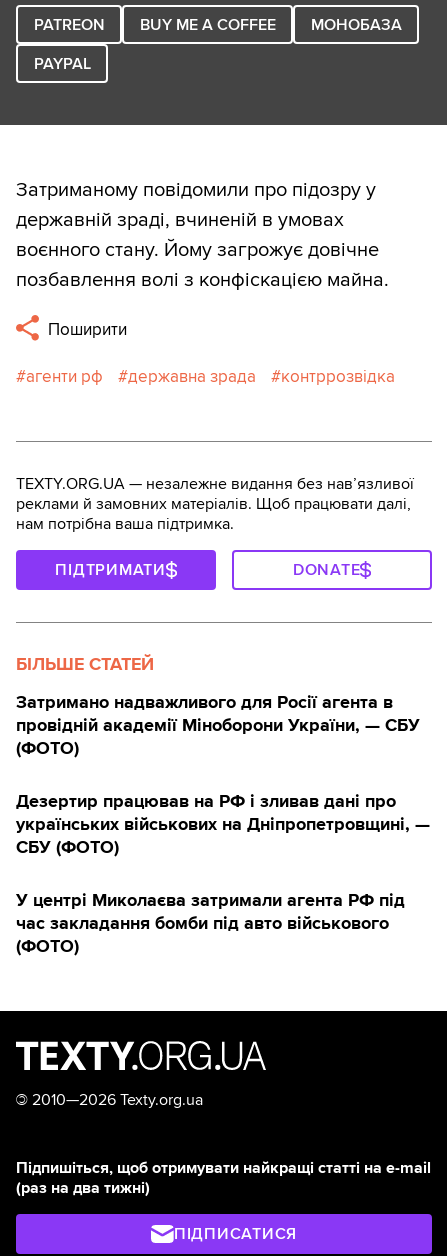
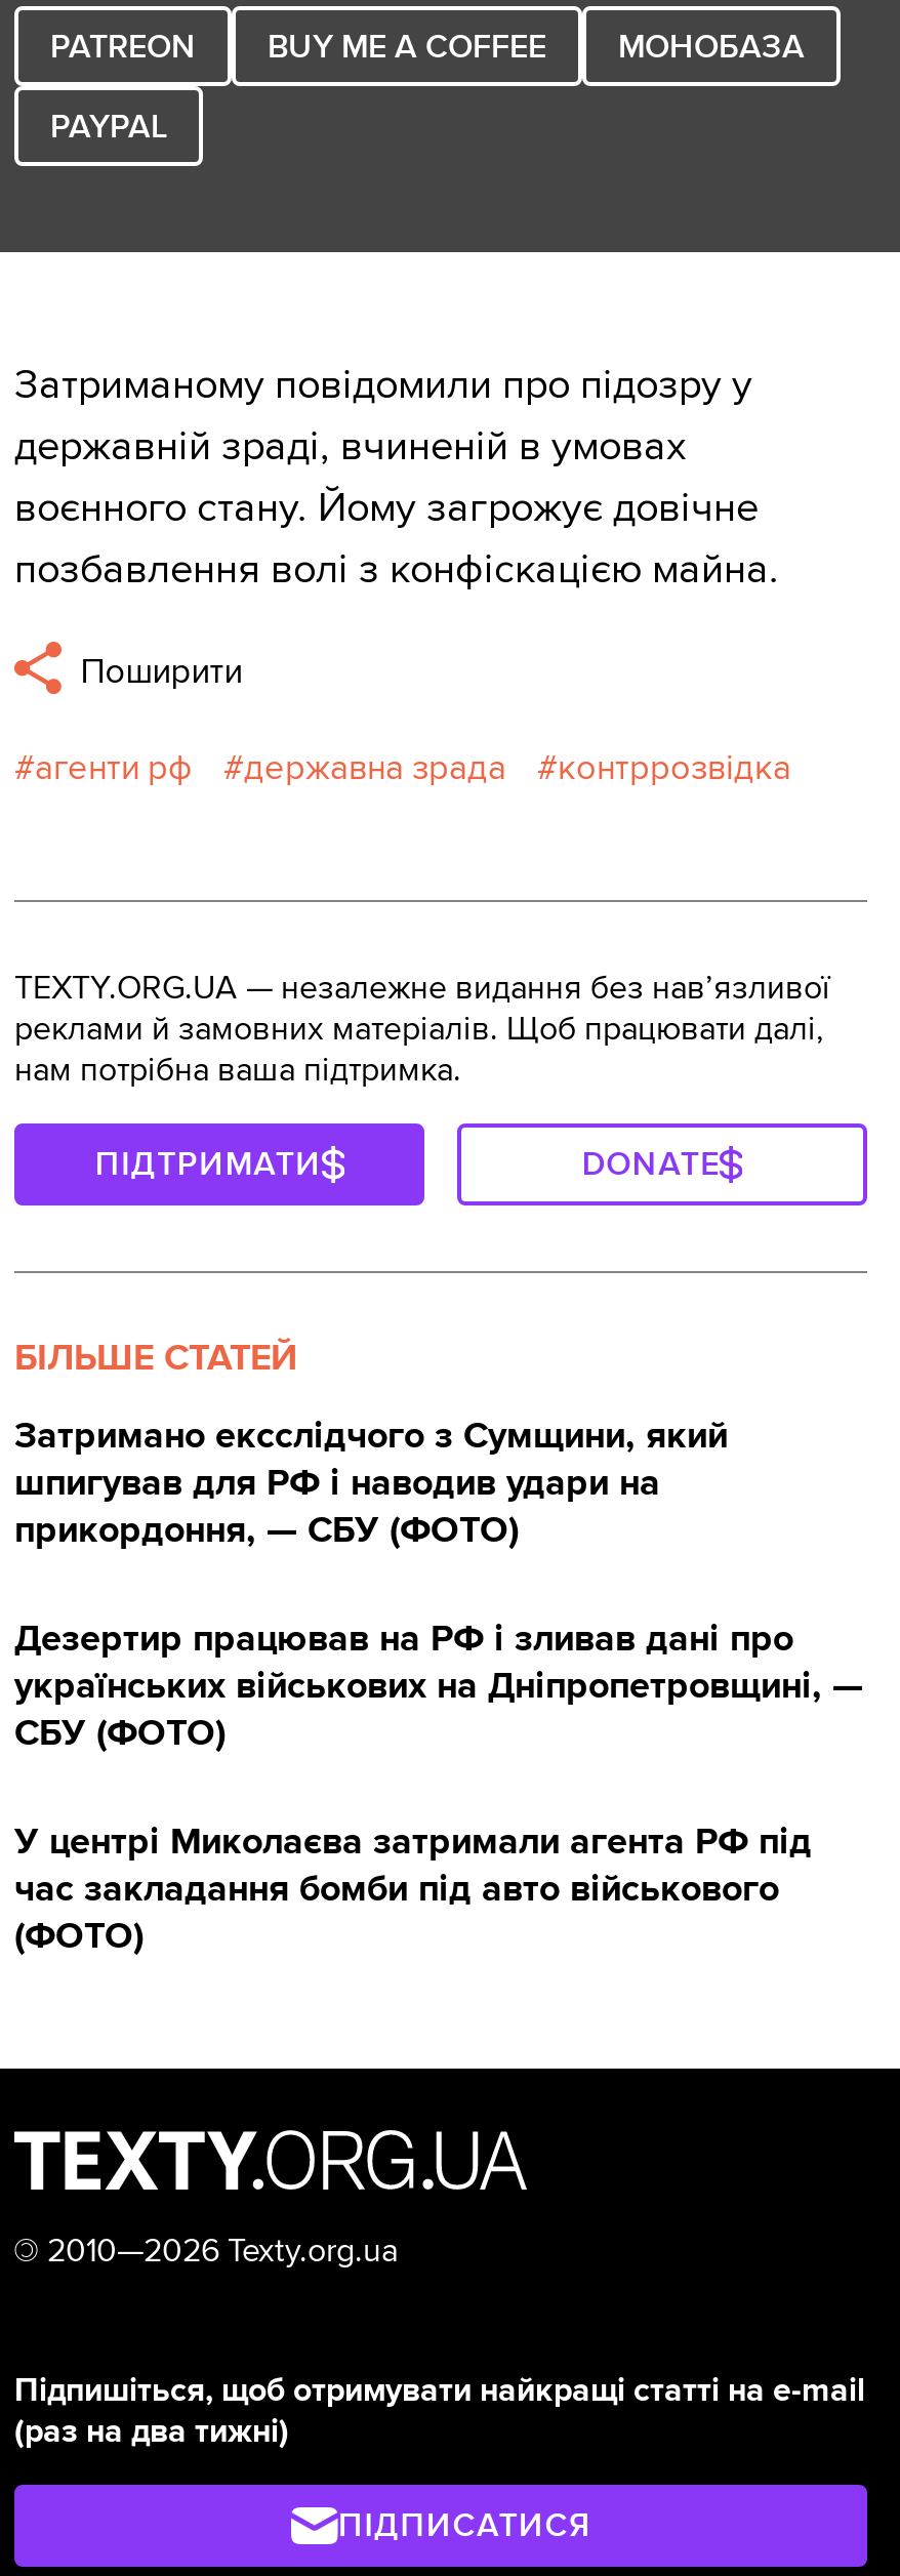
[16,691,420,759] Затримано надважливого для Росії агента в | провідній академії Міноборони України, — СБУ | (ФОТО) -> [14,1413,728,1553] Затримано ексслідчого з Сумщини, який | шпигував для РФ і наводив удари на | прикордоння, — СБУ (ФОТО)

